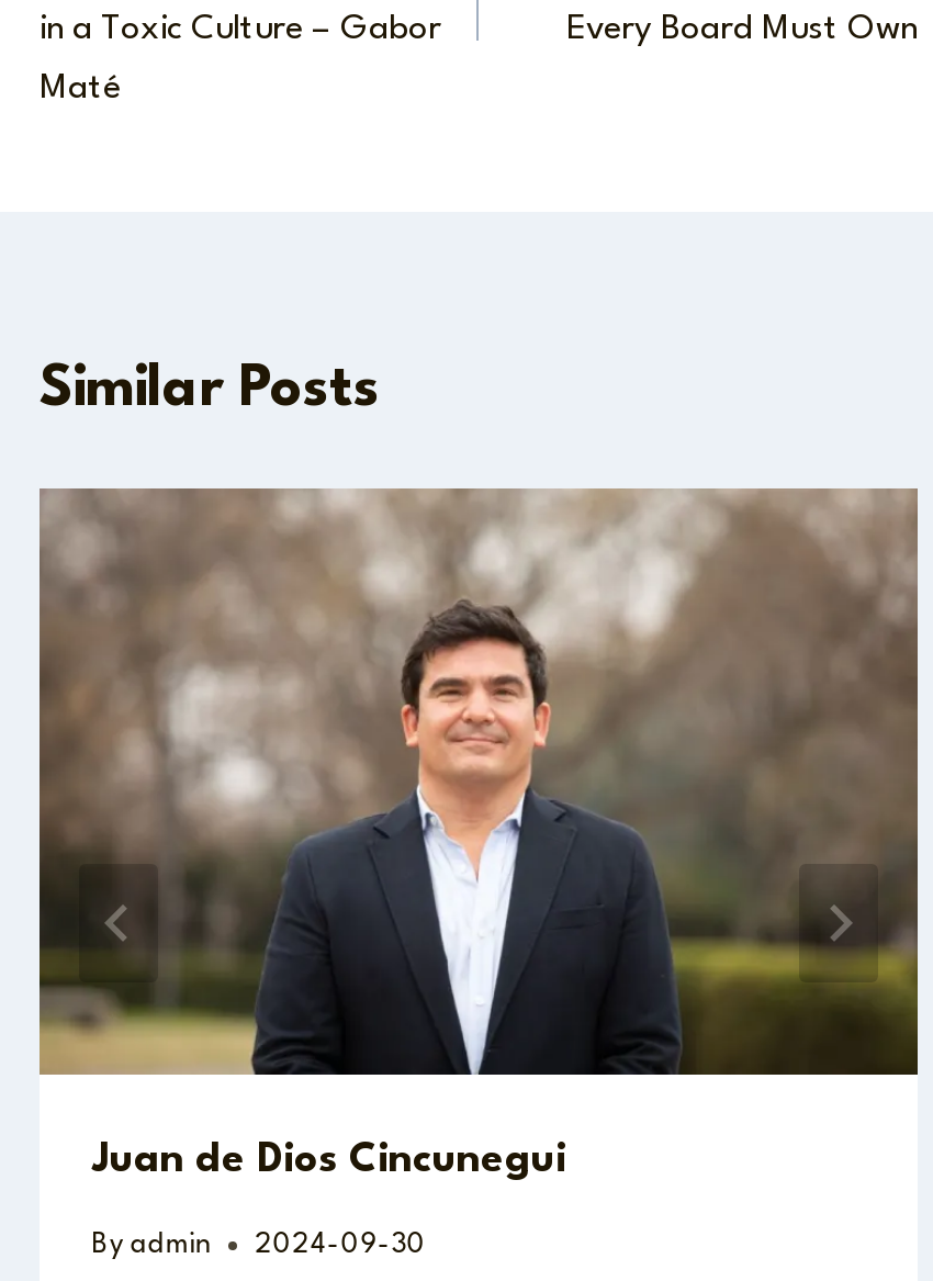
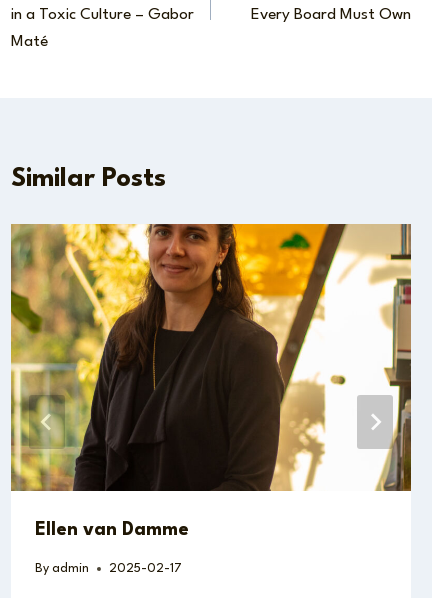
[37,486,920,1179] [image] | Juan de Dios Cincunegui -> [10,223,411,538] [image] | Ellen van Damme
[92,1231,426,1259] By admin 2024-09-30 -> [35,562,182,575] By admin 2025-02-17

